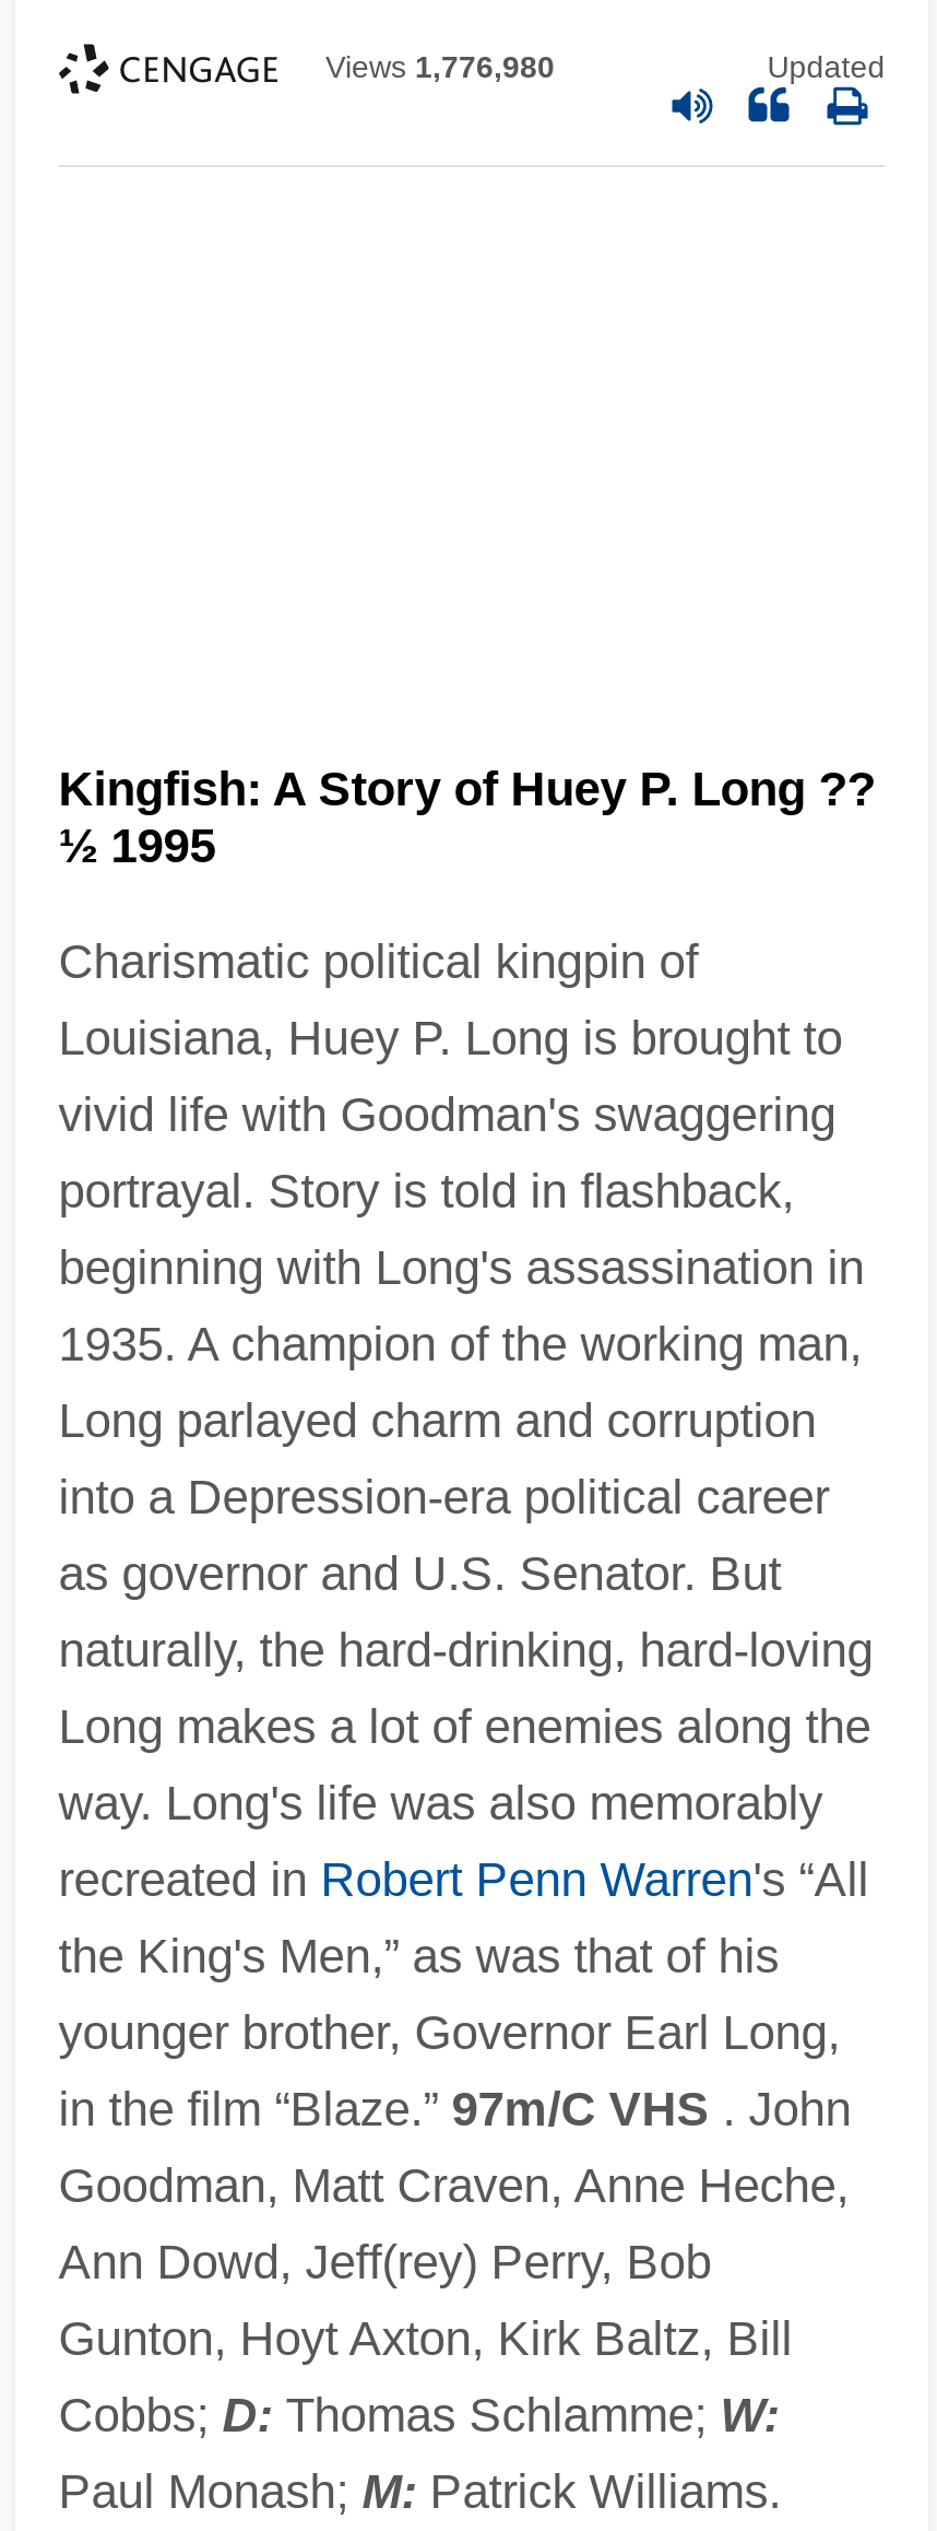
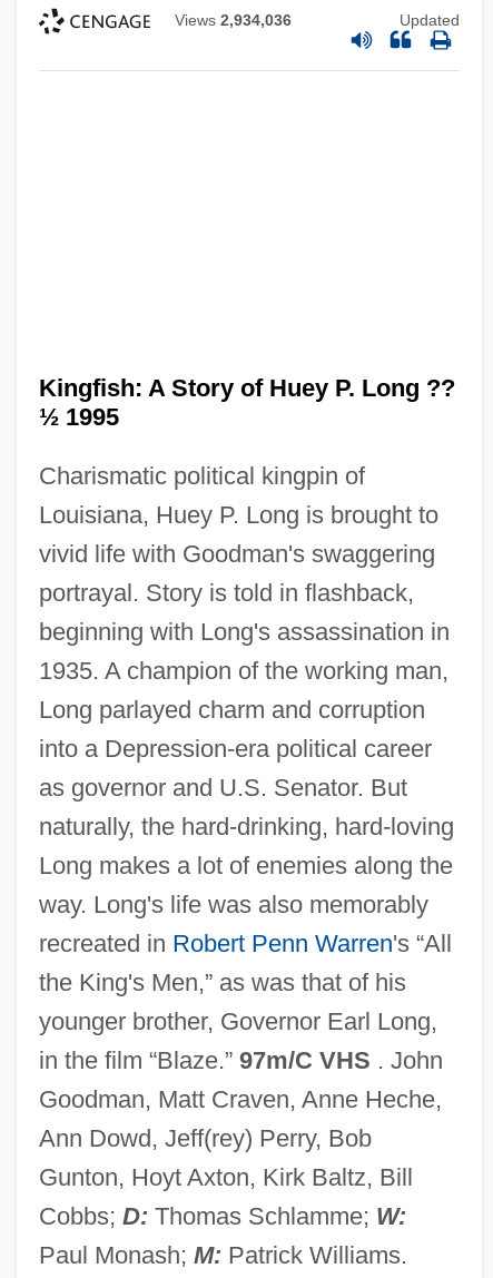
[325,50,555,85] Views 1,776,980 -> [175,12,292,30] Views 2,934,036

